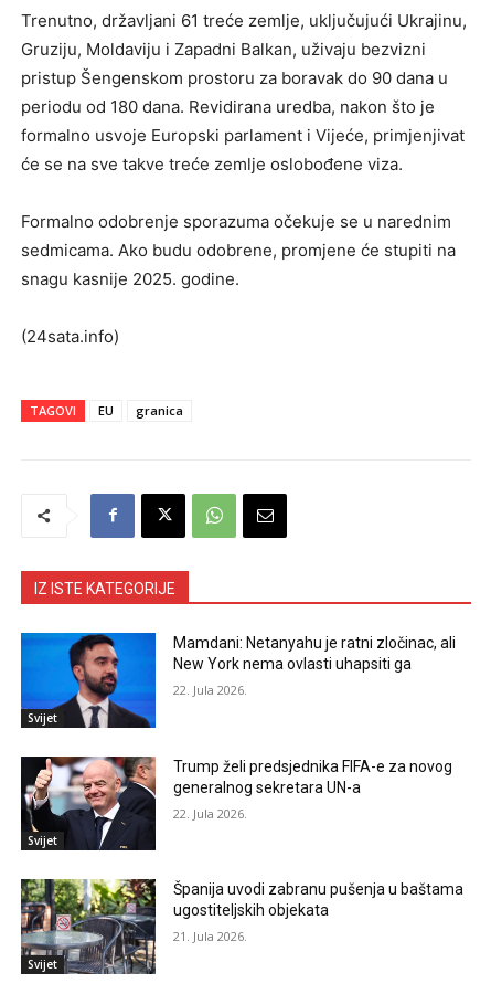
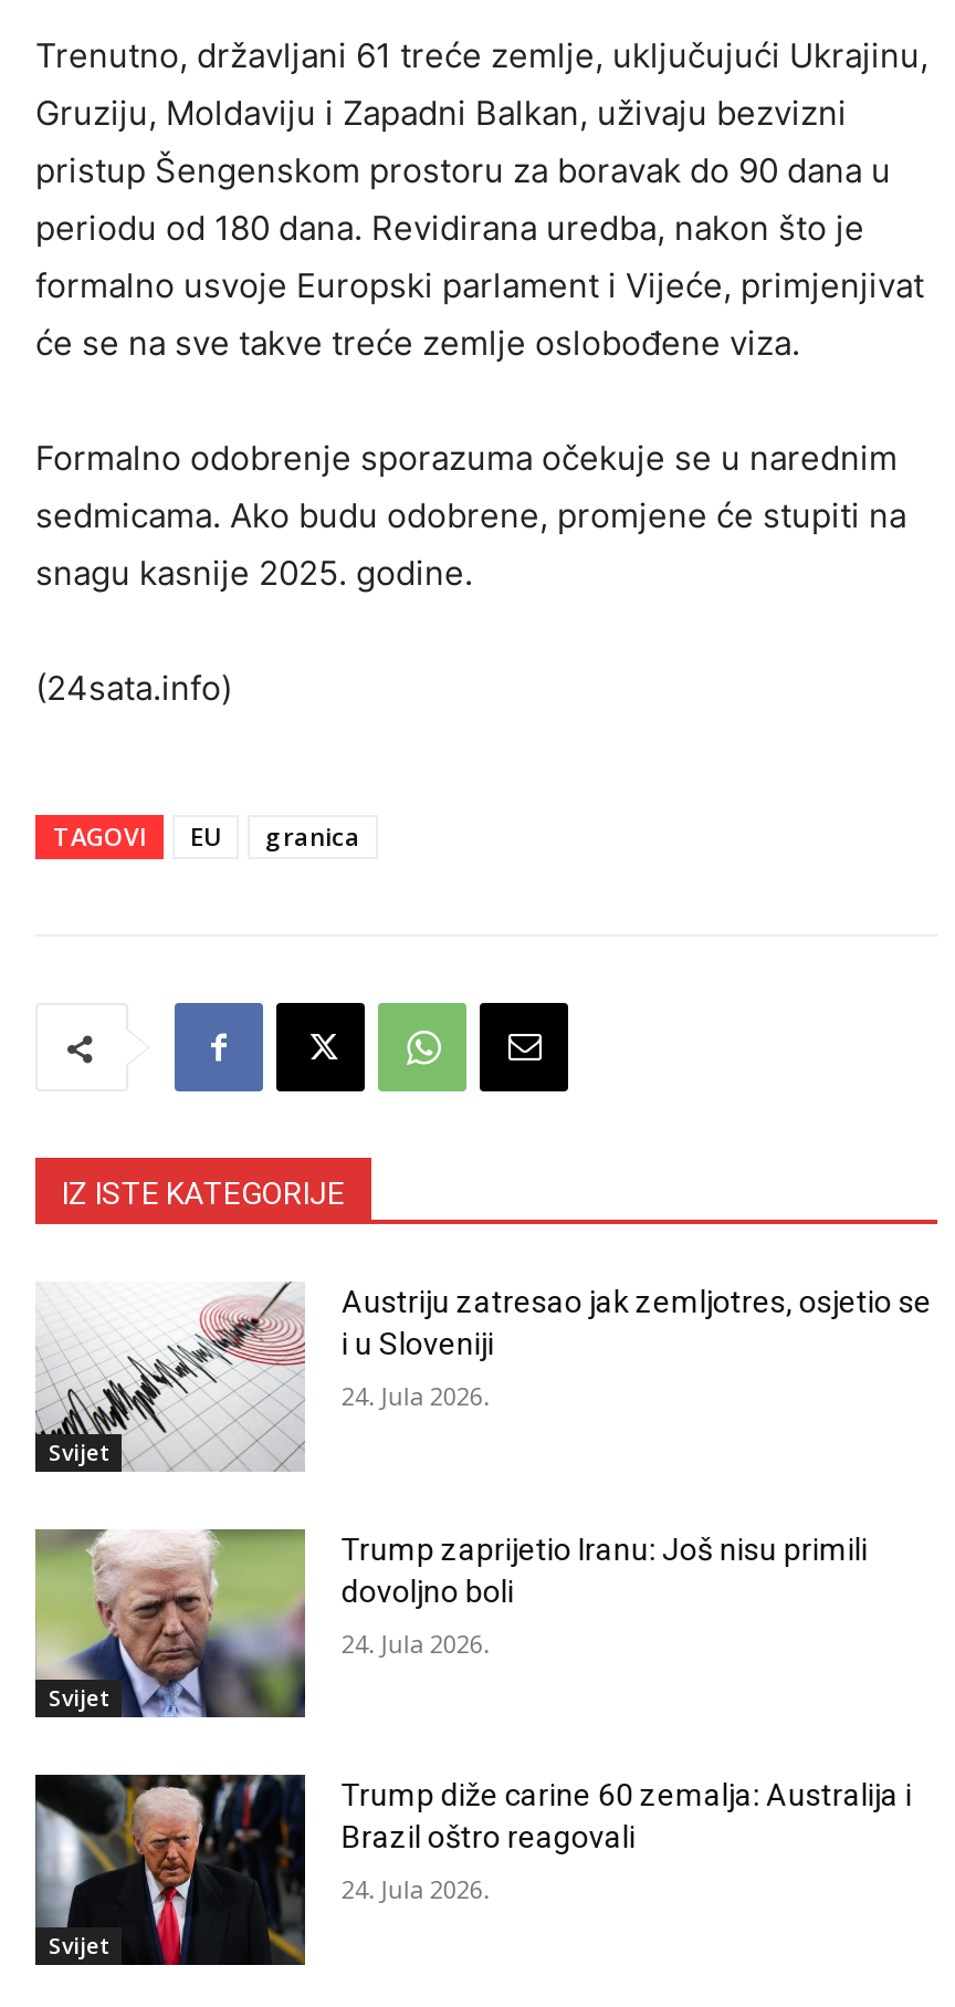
[20,632,456,729] [image] | Mamdani: Netanyahu je ratni zločinac, ali | New York nema ovlasti uhapsiti ga -> [35,1280,932,1473] [image] | Austriju zatresao jak zemljotres, osjetio se | i u Sloveniji
[174,681,248,698] 22. Jula 2026. -> [341,1380,489,1413] 24. Jula 2026.
[20,755,453,852] [image] | Trump želi predsjednika FIFA-e za novog | generalnog sekretara UN-a -> [33,1528,867,1718] [image] | Trump zaprijetio Iranu: Još nisu primili | dovoljno boli
[174,805,248,821] 22. Jula 2026. -> [341,1627,489,1660] 24. Jula 2026.
[21,878,464,975] [image] | Španija uvodi zabranu pušenja u baštama | ugostiteljskih objekata -> [35,1771,912,1968] [image] | Trump diže carine 60 zemalja: Australija i | Brazil oštro reagovali
[174,928,248,945] 21. Jula 2026. -> [341,1874,489,1907] 24. Jula 2026.

